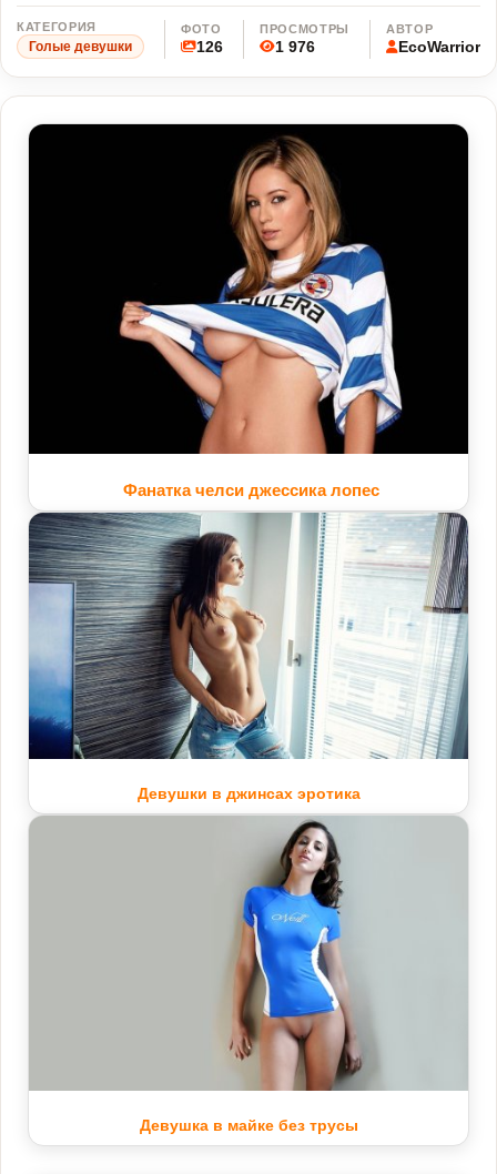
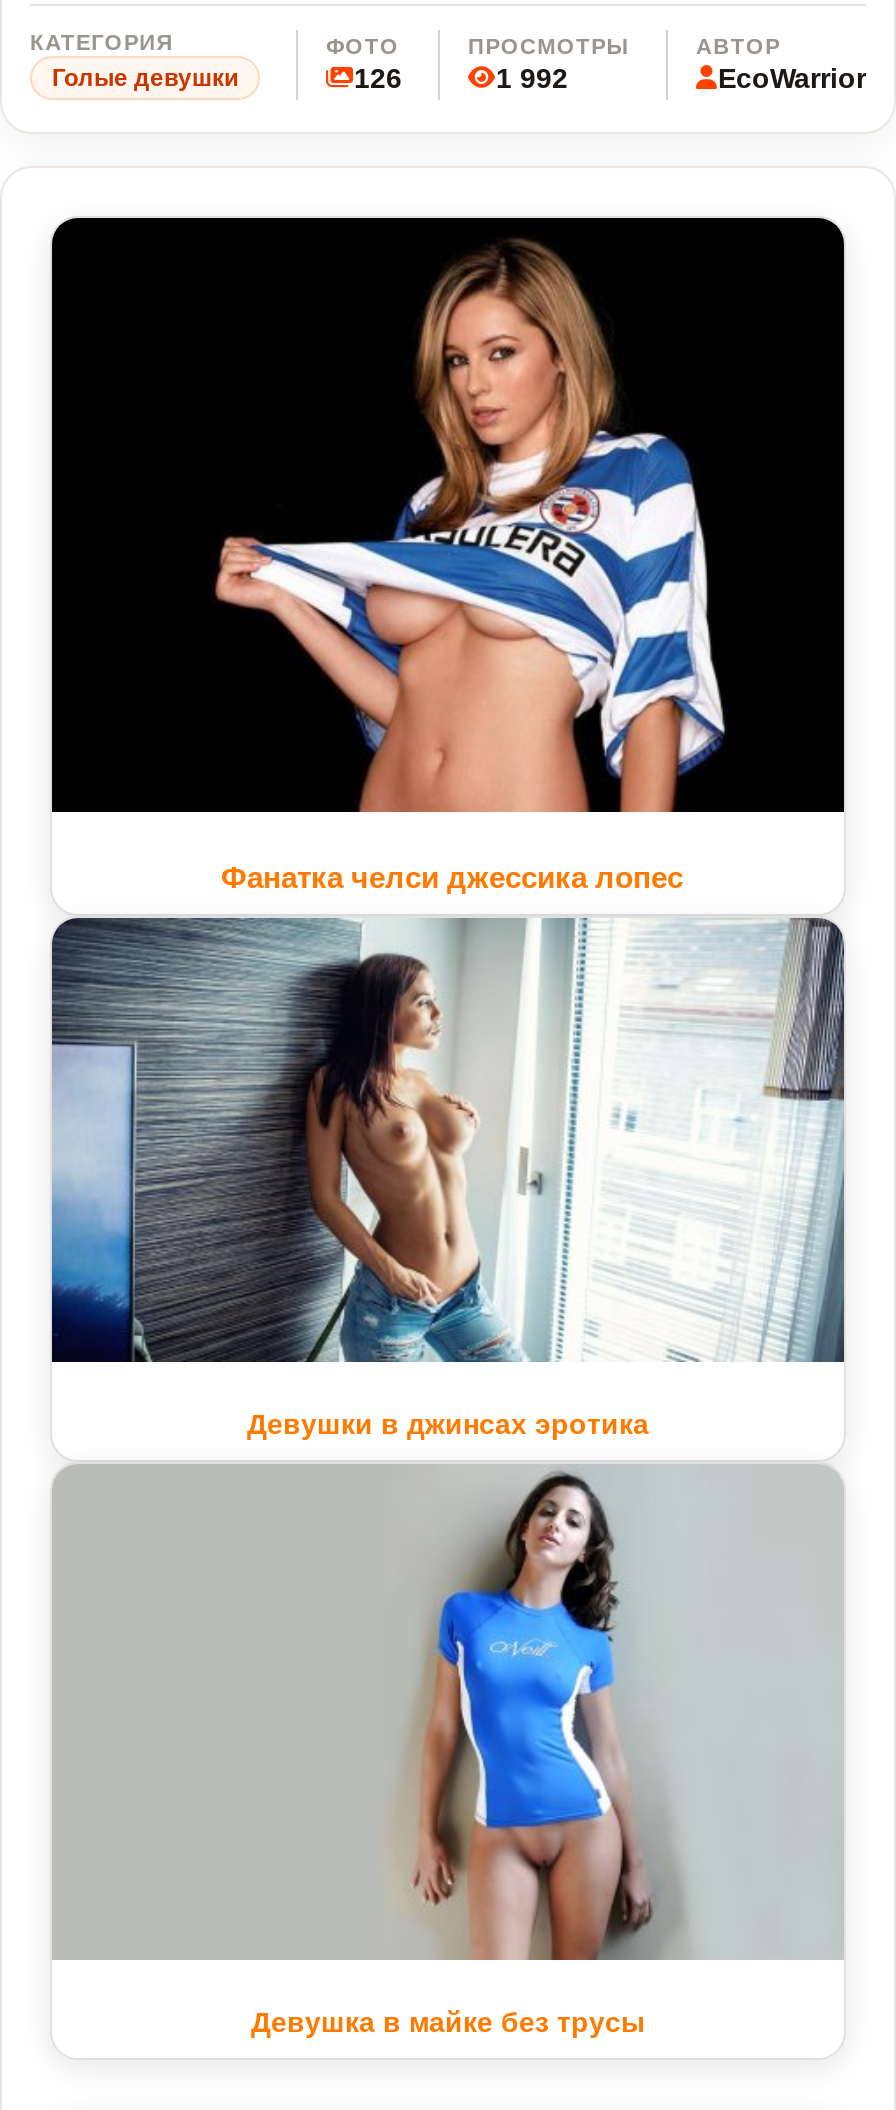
[275,38,315,55] 1 976 -> [496,62,568,94] 1 992

